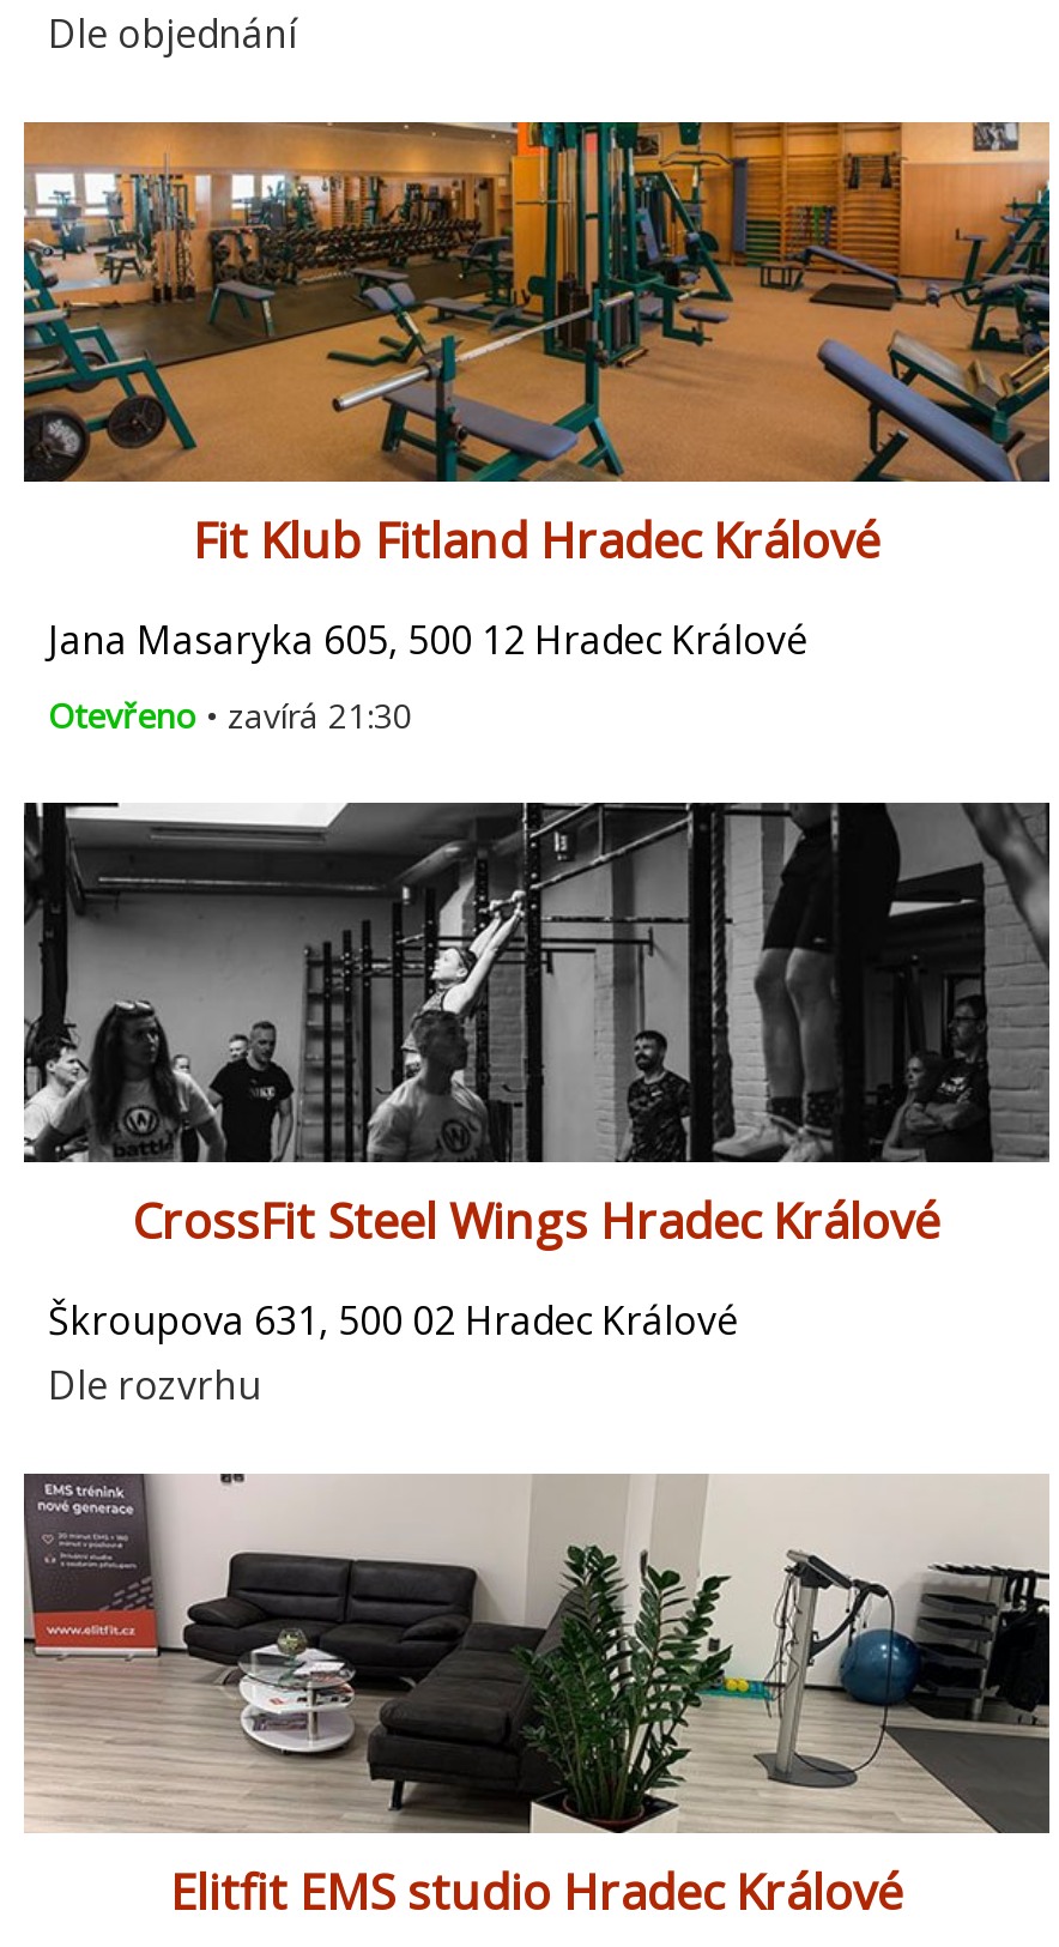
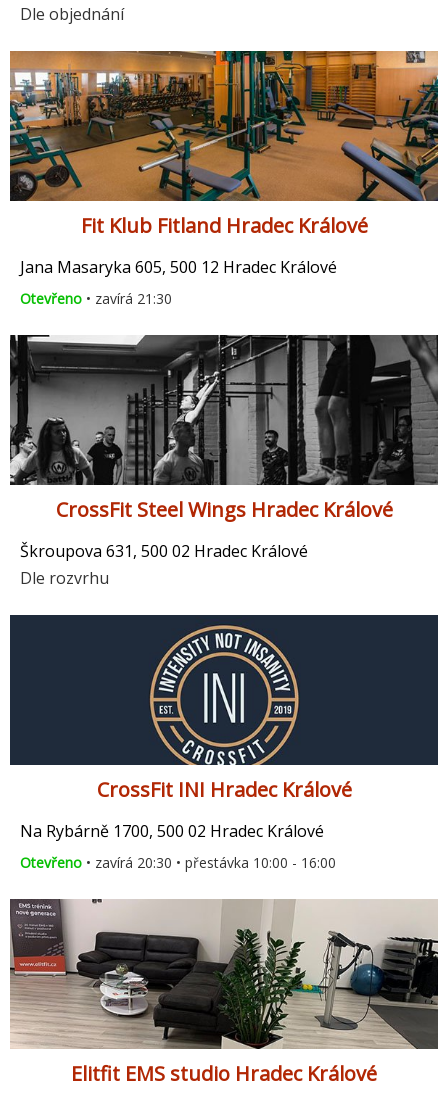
none -> [9,614,439,872] [image] | CrossFit INI Hradec Králové | Na Rybárně 1700, 500 02 Hradec Králové | Otevřeno • zavírá 20:30 • přestávka 10:00 - 16:00

